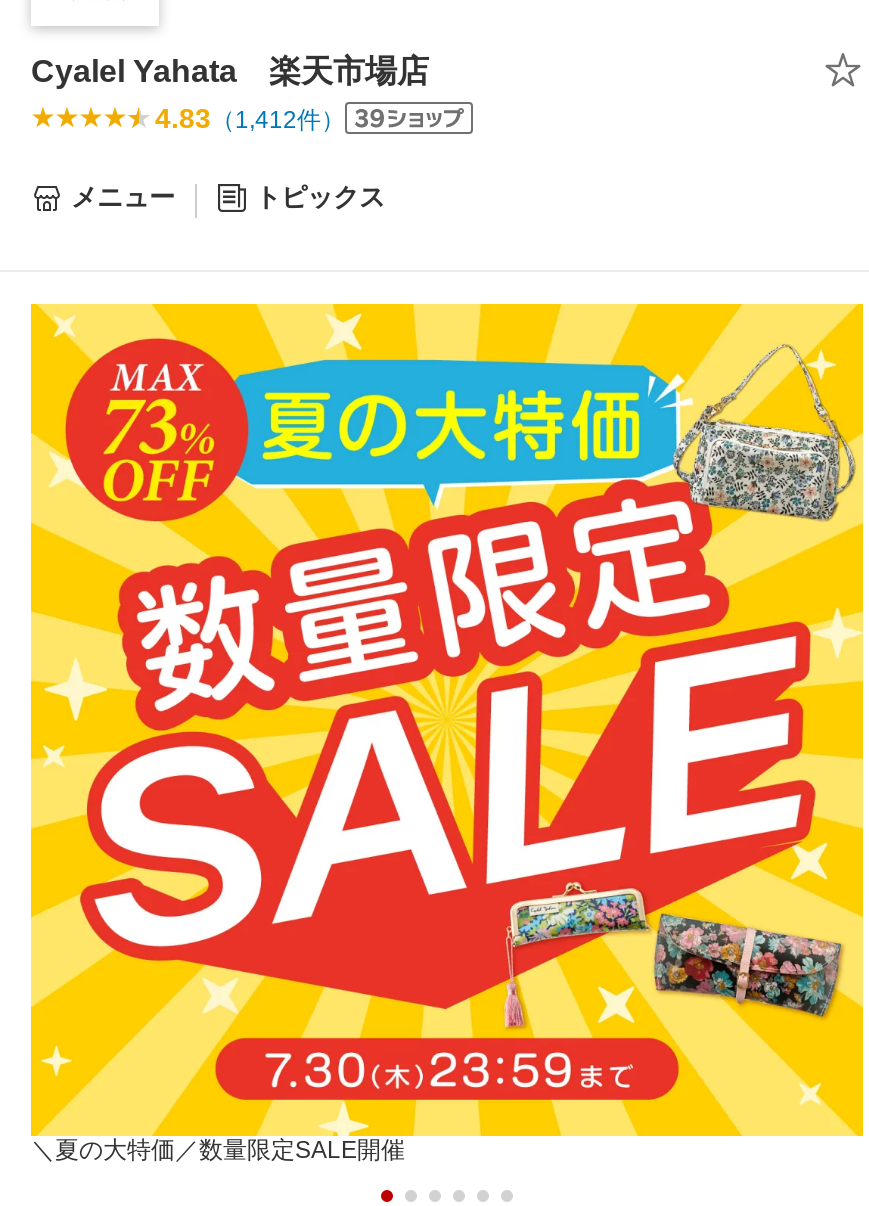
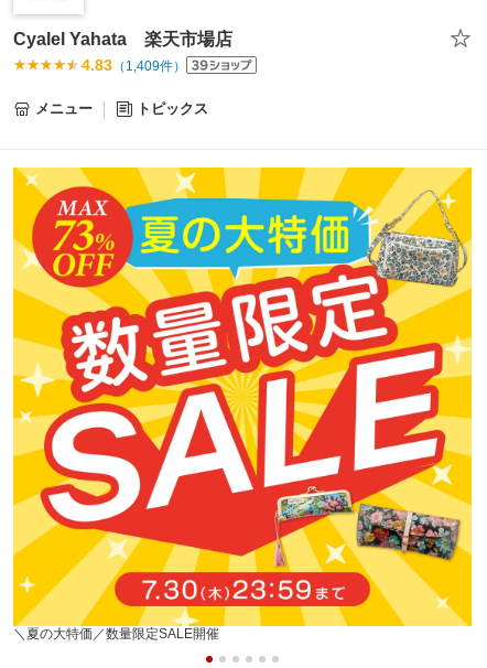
[155,102,345,134] 4.83（1,412件） -> [82,56,186,74] 4.83（1,409件）

